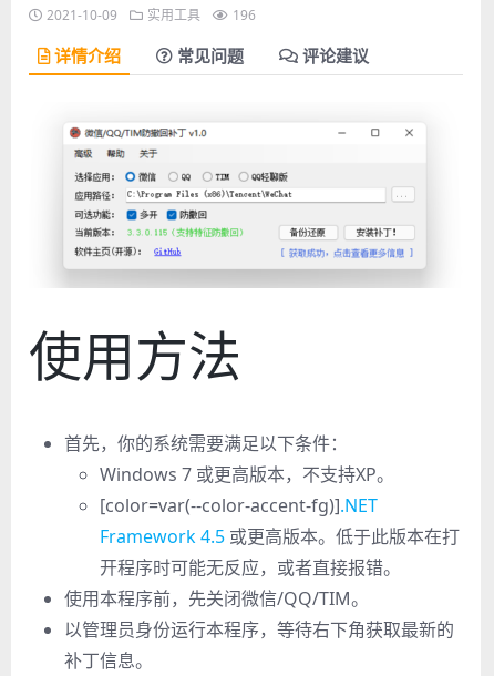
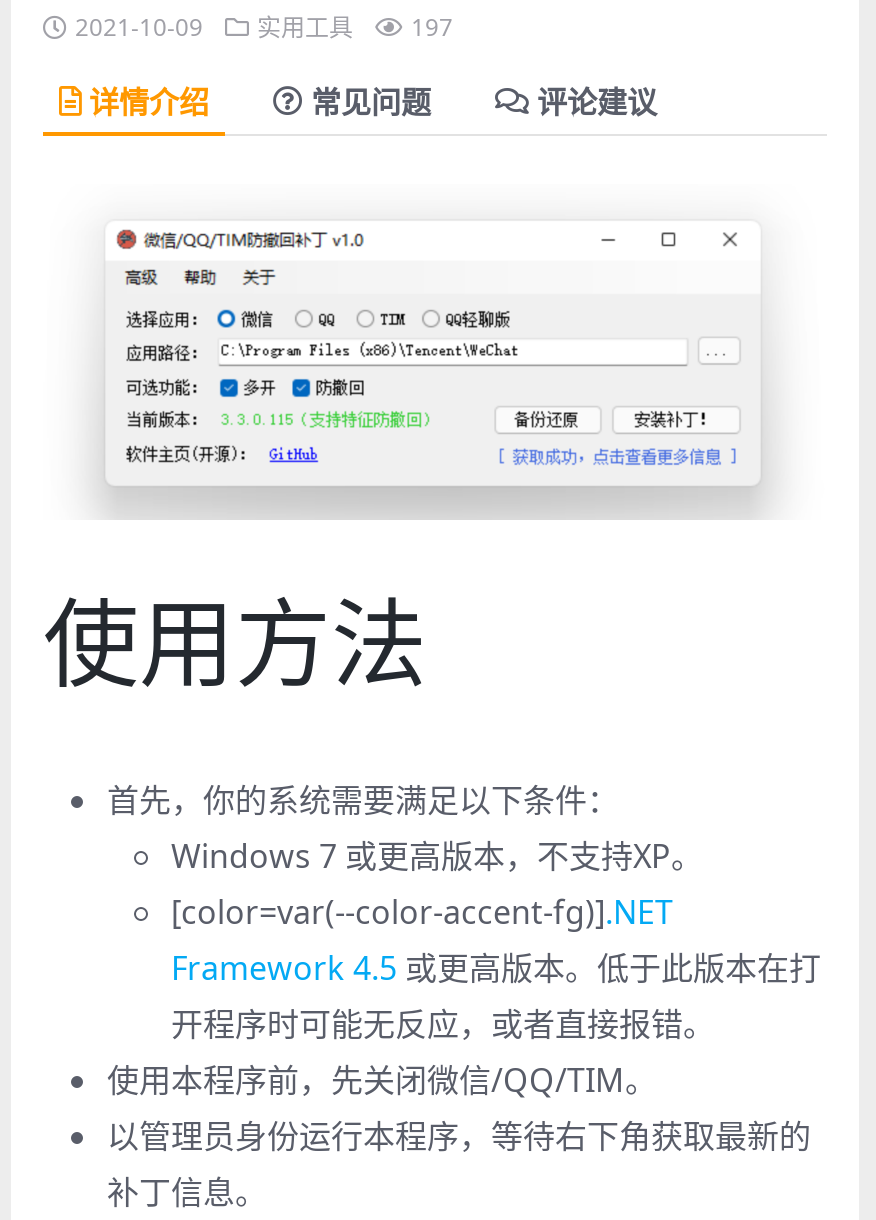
[47,6,256,24] 2021-10-09 实用工具 196 -> [75,10,453,44] 2021-10-09 实用工具 197

